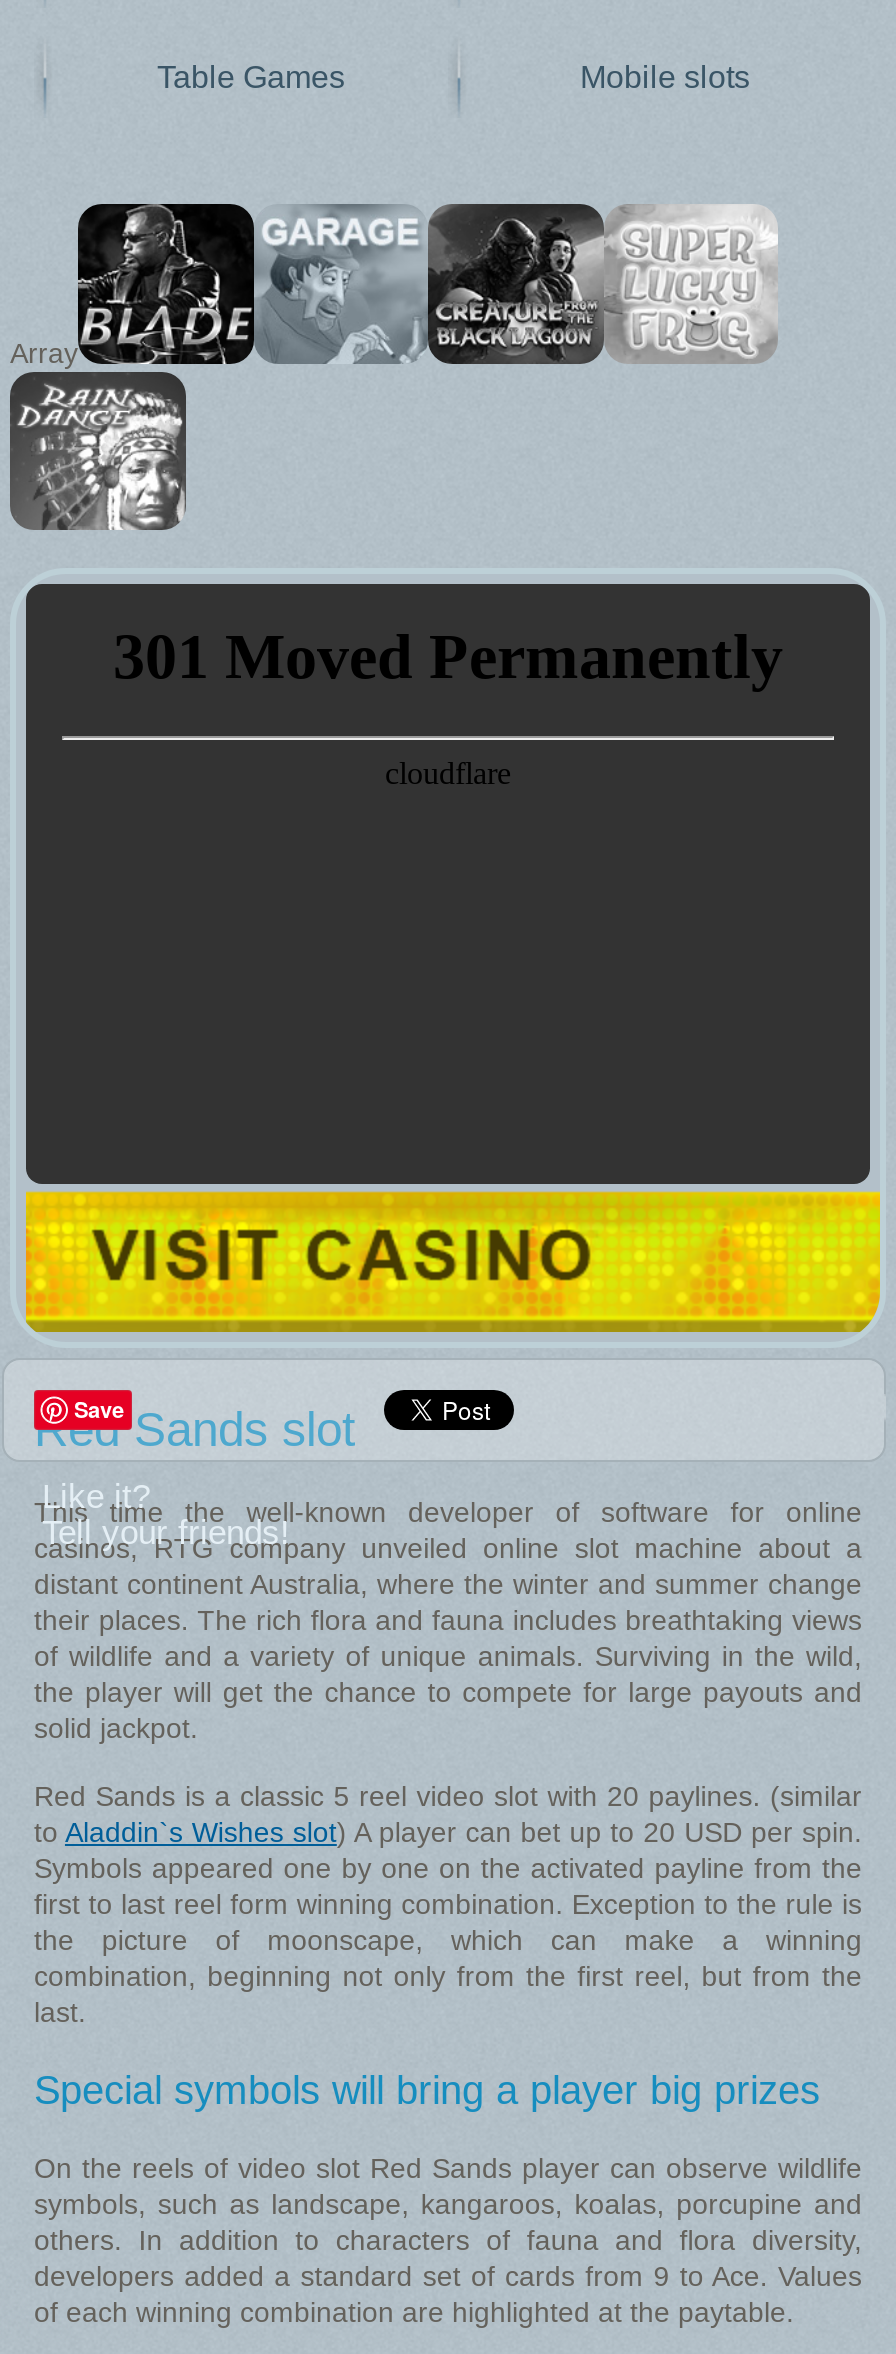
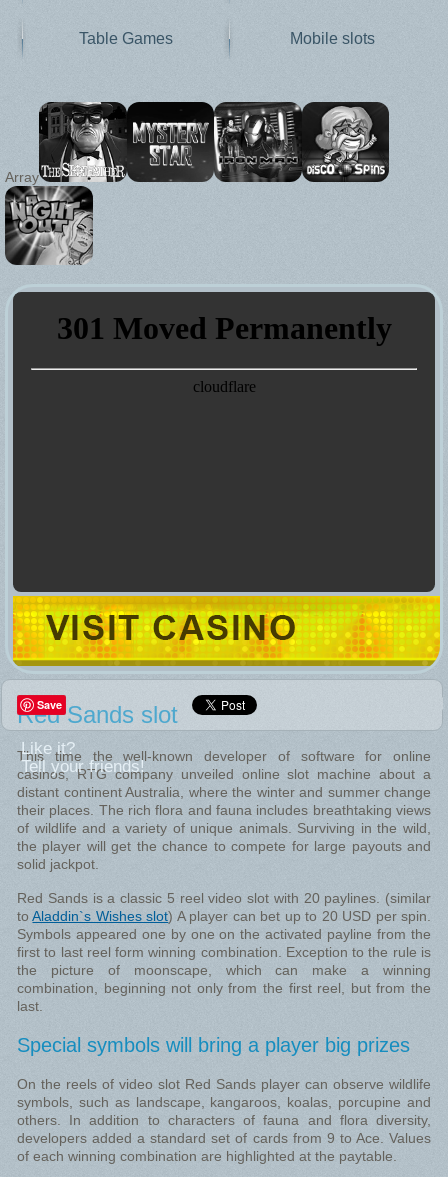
[10,202,780,530] [image] -> [6,101,390,265] [image]

